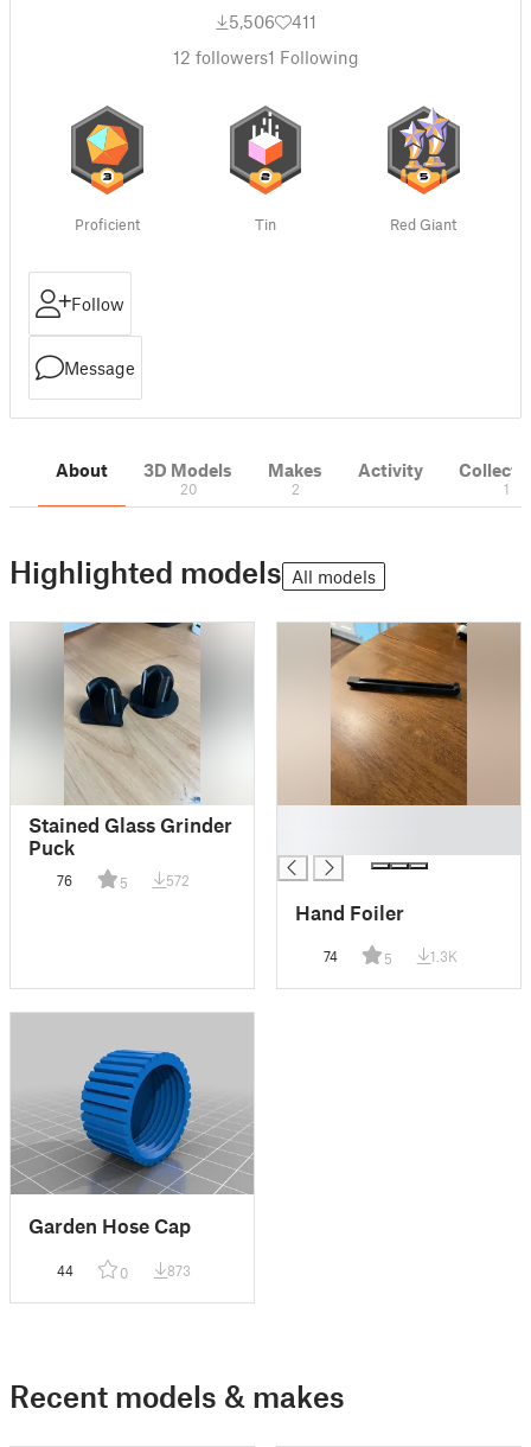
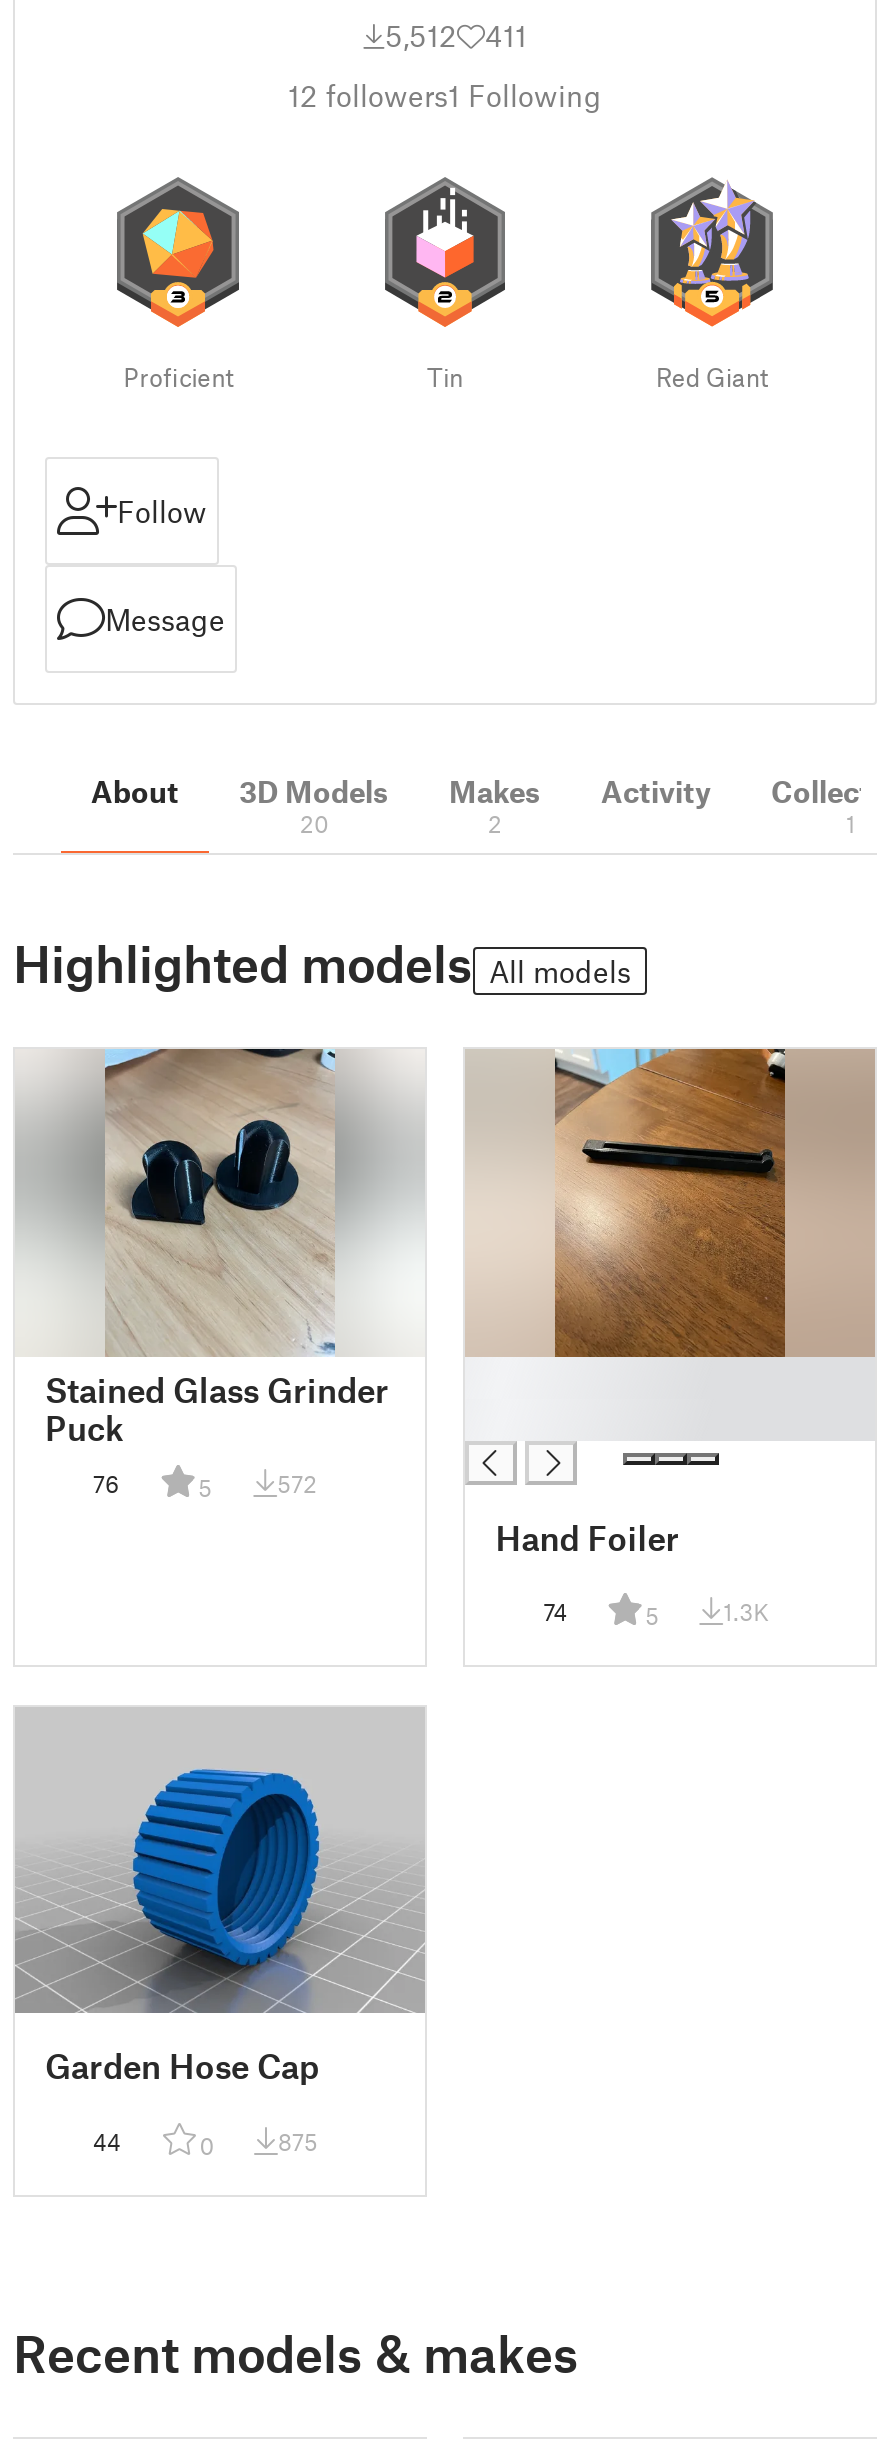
[228,11,316,32] 5,506 411 -> [385,17,527,53] 5,512 411
[167,1262,190,1278] 873 -> [278,2127,318,2155] 875

